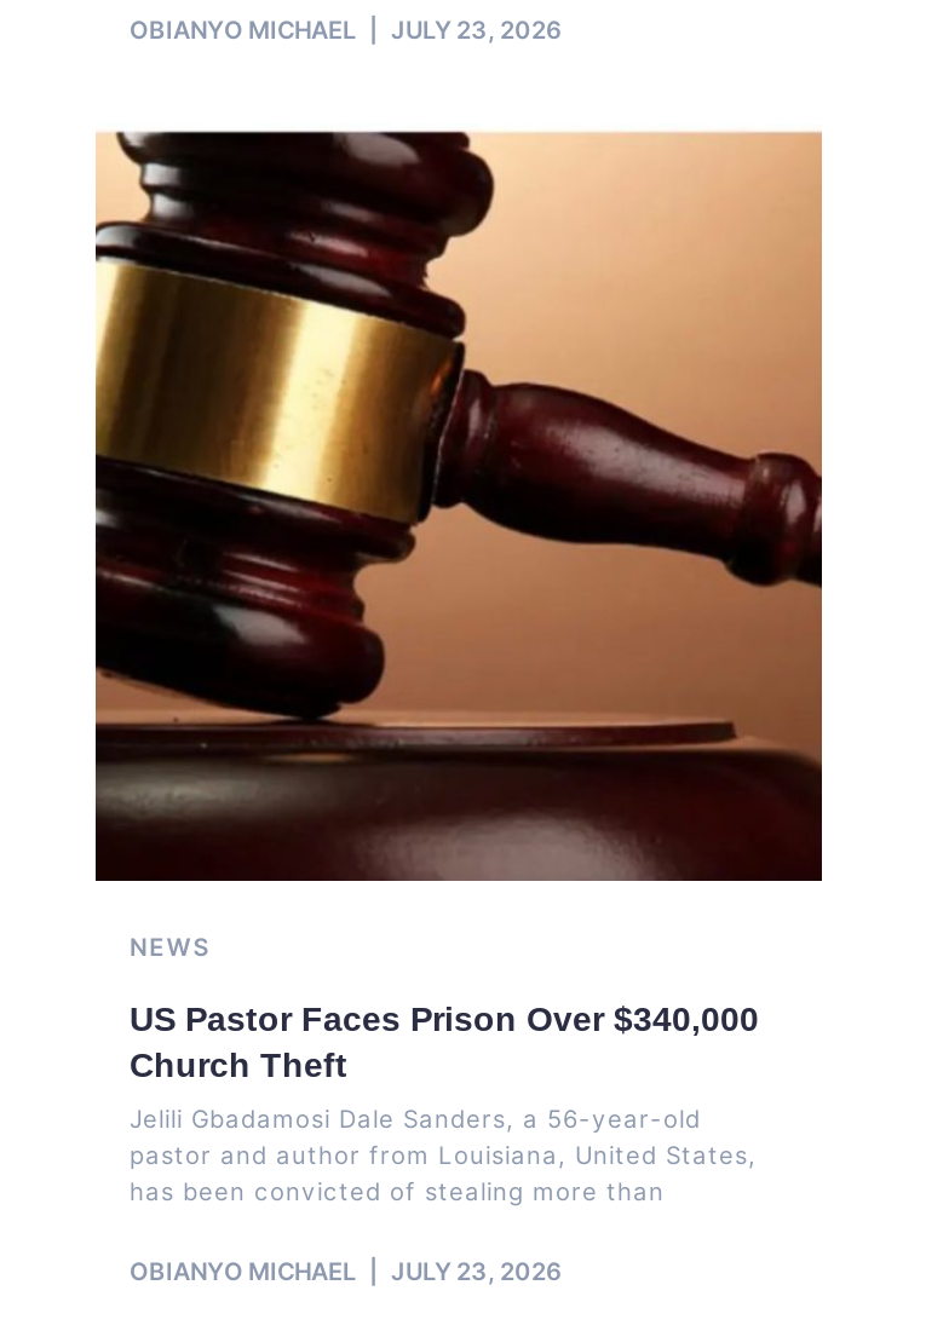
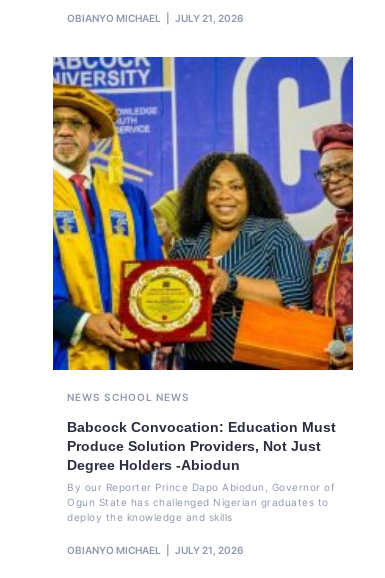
[130,14,560,43] OBIANYO MICHAEL JULY 23, 2026 -> [67,12,243,24] OBIANYO MICHAEL JULY 21, 2026
[93,123,824,960] [image] | NEWS -> [52,56,354,403] [image] | NEWS SCHOOL NEWS
[130,999,759,1084] US Pastor Faces Prison Over $340,000 | Church Theft -> [67,419,336,473] Babcock Convocation: Education Must | Produce Solution Providers, Not Just | Degree Holders -Abiodun
[130,1103,757,1205] Jelili Gbadamosi Dale Sanders, a 56-year-old | pastor and author from Louisiana, United States, | has been convicted of stealing more than -> [67,481,335,523] By our Reporter Prince Dapo Abiodun, Governor of | Ogun State has challenged Nigerian graduates to | deploy the knowledge and skills
[130,1255,560,1285] OBIANYO MICHAEL JULY 23, 2026 -> [67,544,243,556] OBIANYO MICHAEL JULY 21, 2026

